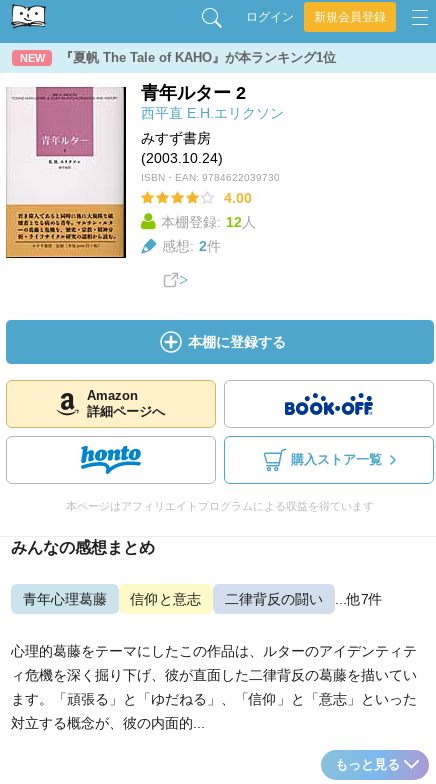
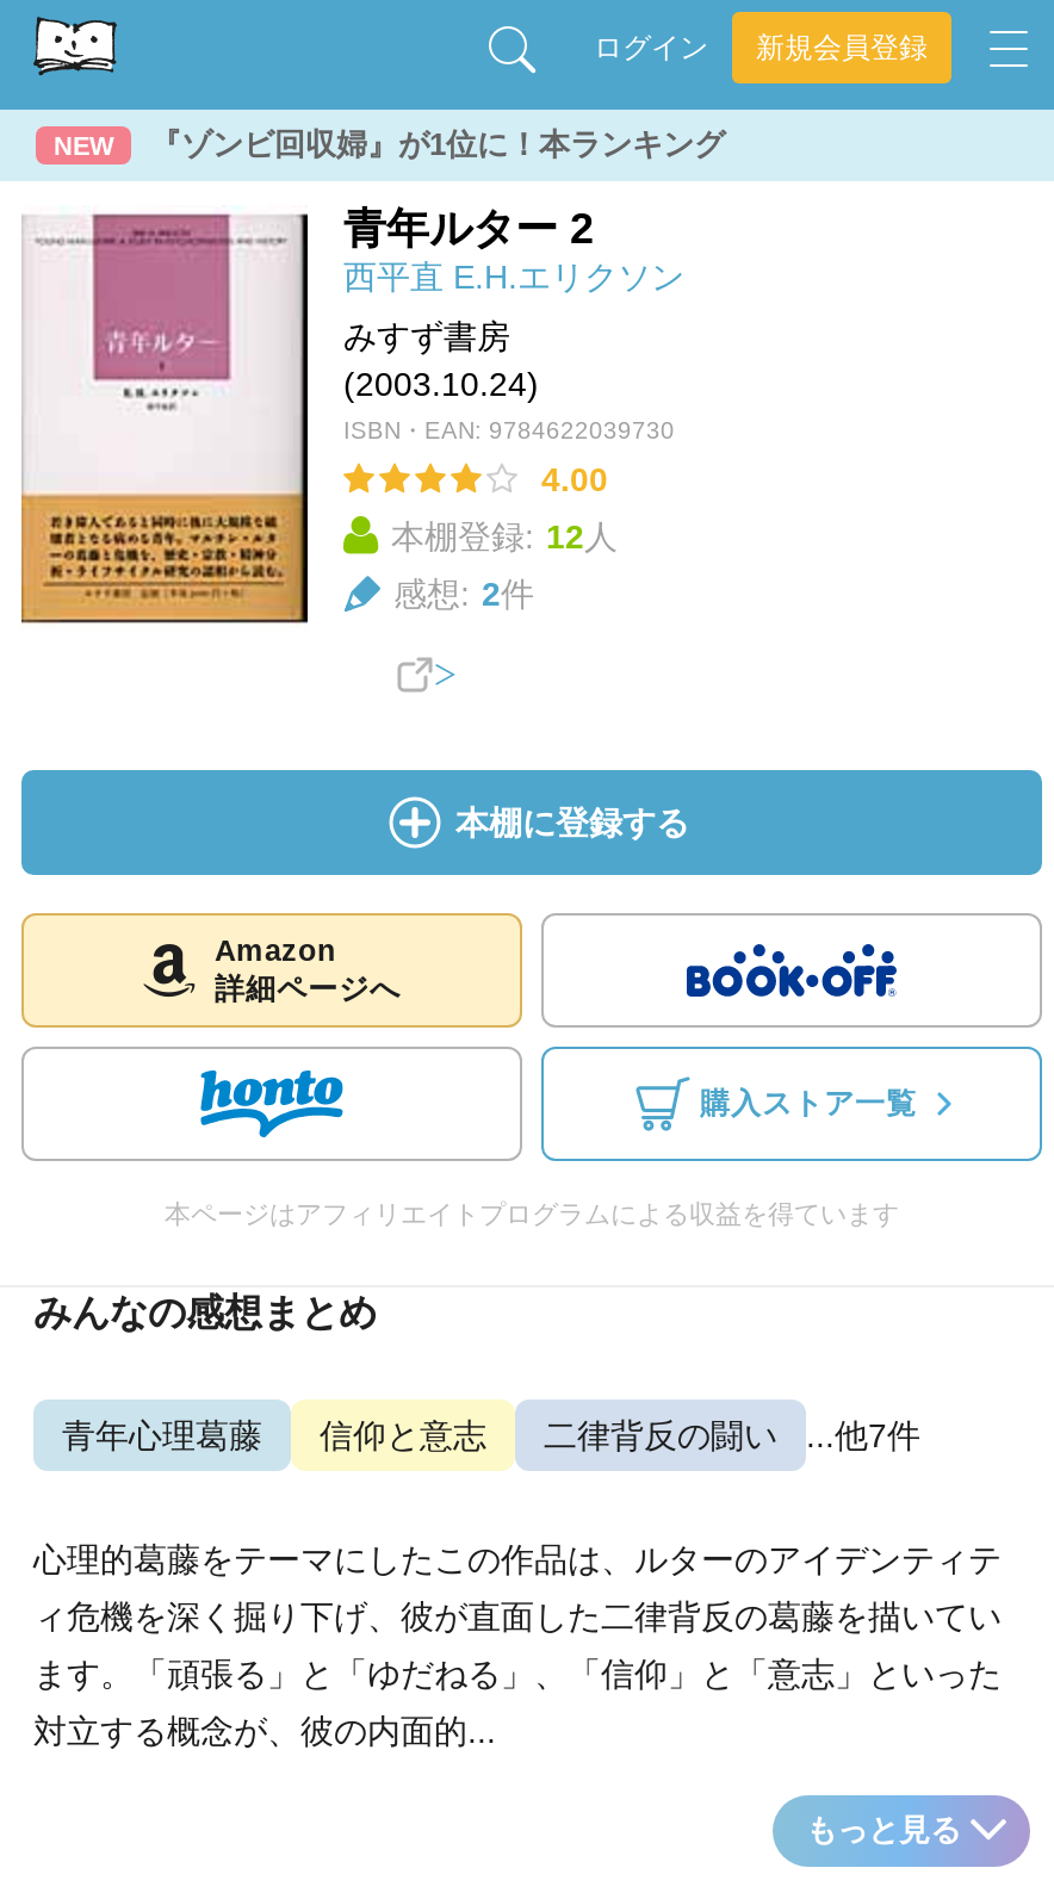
[60,50,336,65] 『夏帆 The Tale of KAHO』が本ランキング1位 -> [150,126,725,162] 『ゾンビ回収婦』が1位に！本ランキング

